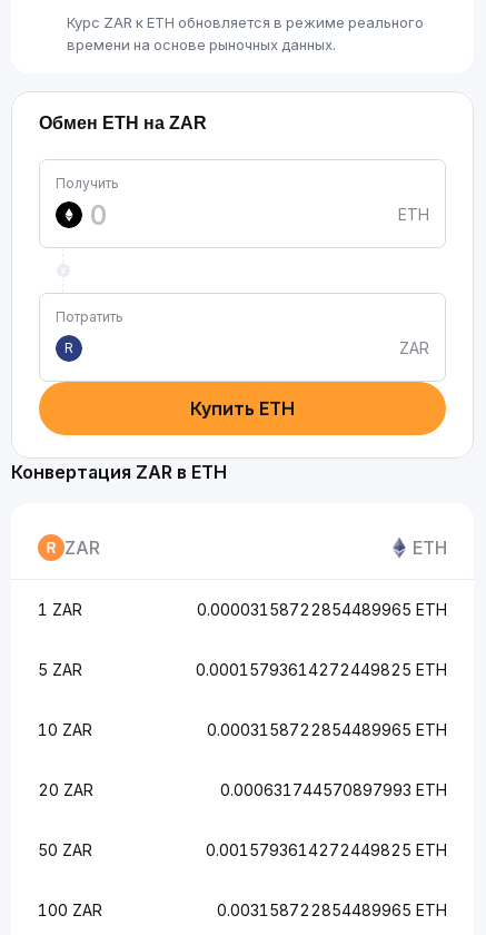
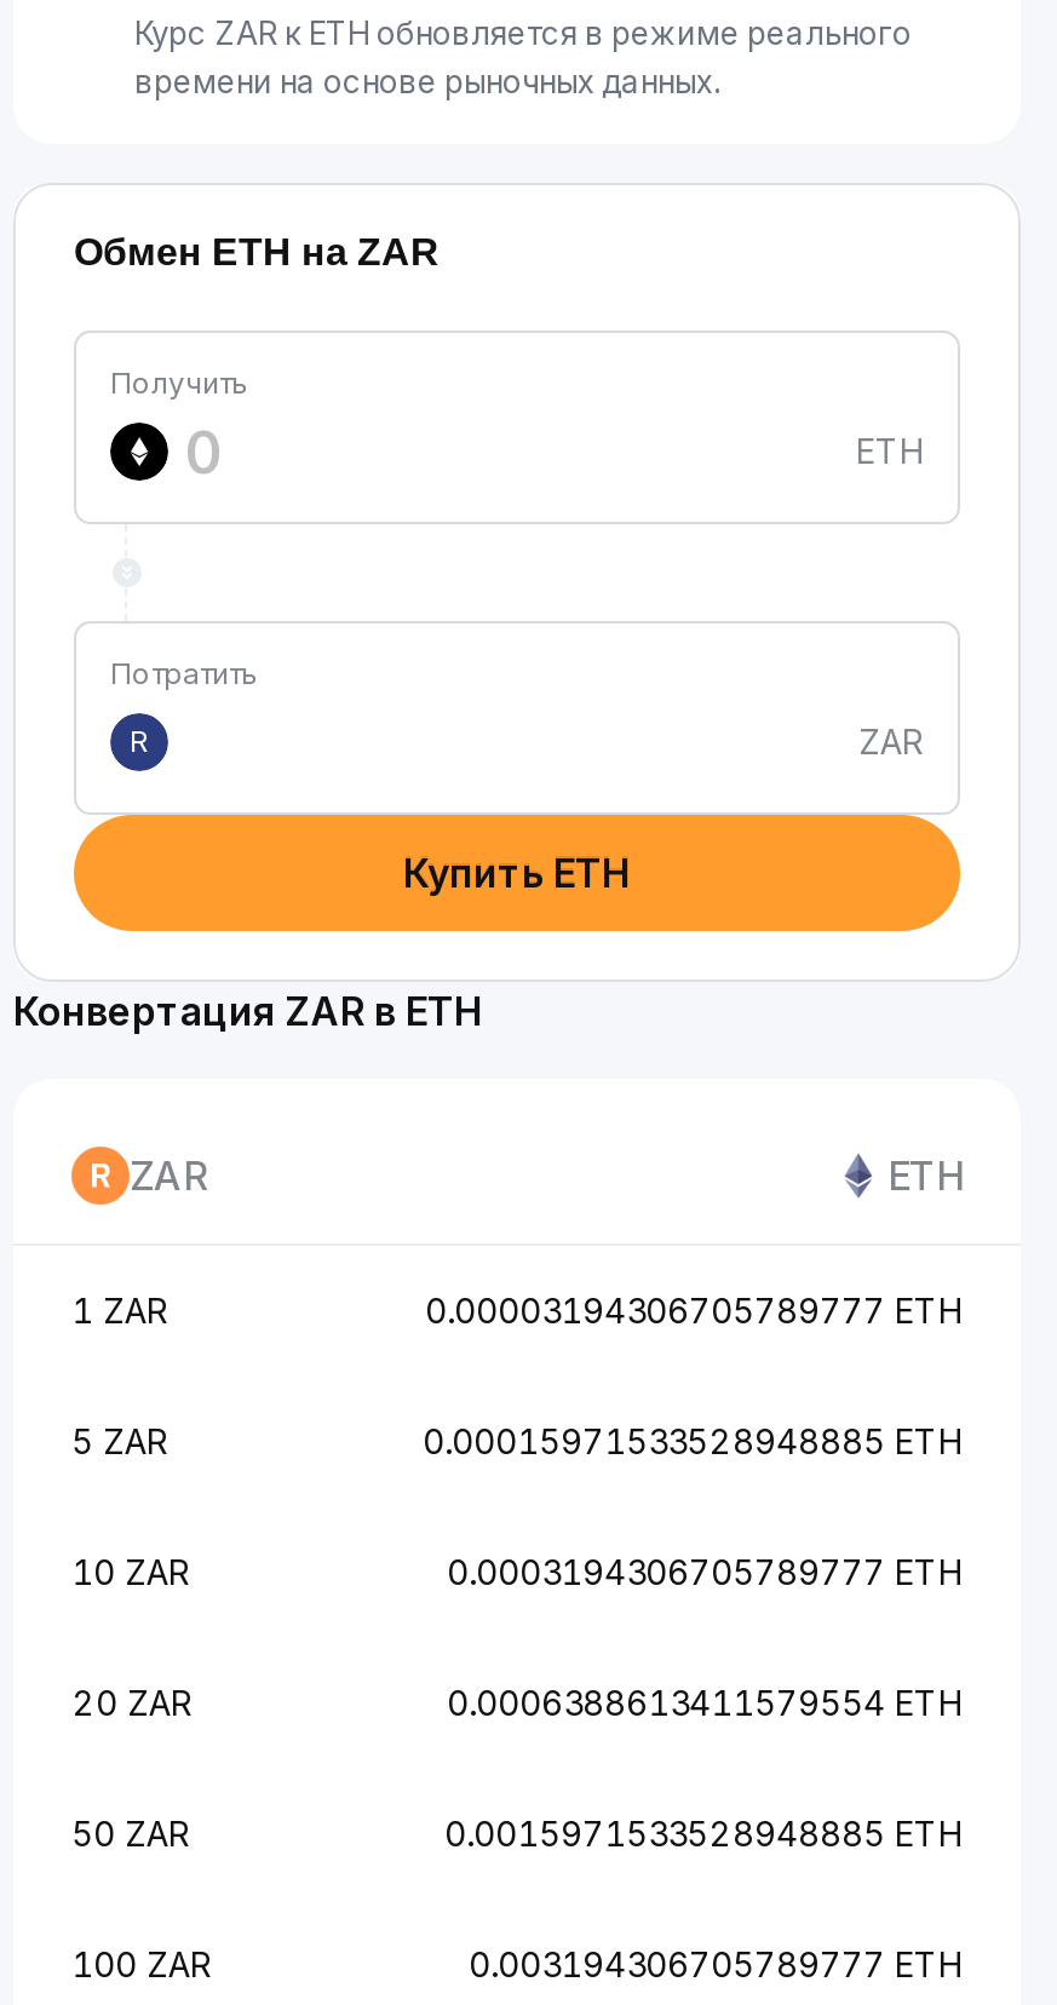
[197,600,447,619] 0.00003158722854489965 ETH -> [425,1289,963,1331] 0.00003194306705789777 ETH
[196,660,447,679] 0.00015793614272449825 ETH -> [423,1420,963,1461] 0.00015971533528948885 ETH
[207,720,447,739] 0.0003158722854489965 ETH -> [447,1551,963,1592] 0.0003194306705789777 ETH
[220,780,447,799] 0.000631744570897993 ETH -> [447,1682,963,1723] 0.0006388613411579554 ETH
[206,840,447,859] 0.0015793614272449825 ETH -> [444,1812,963,1854] 0.0015971533528948885 ETH
[217,900,447,919] 0.003158722854489965 ETH -> [469,1943,963,1984] 0.003194306705789777 ETH

